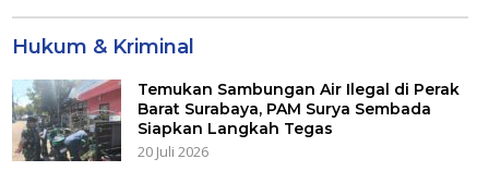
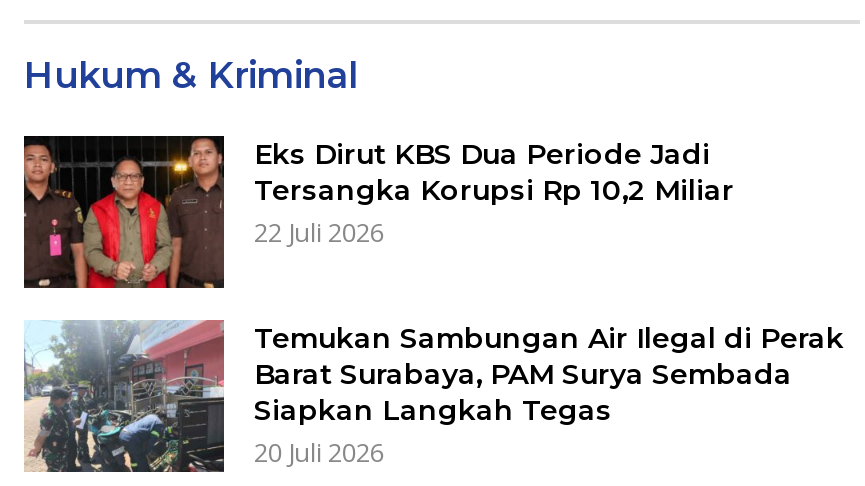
none -> [22,134,734,290] [image] | Eks Dirut KBS Dua Periode Jadi | Tersangka Korupsi Rp 10,2 Miliar | 22 Juli 2026

